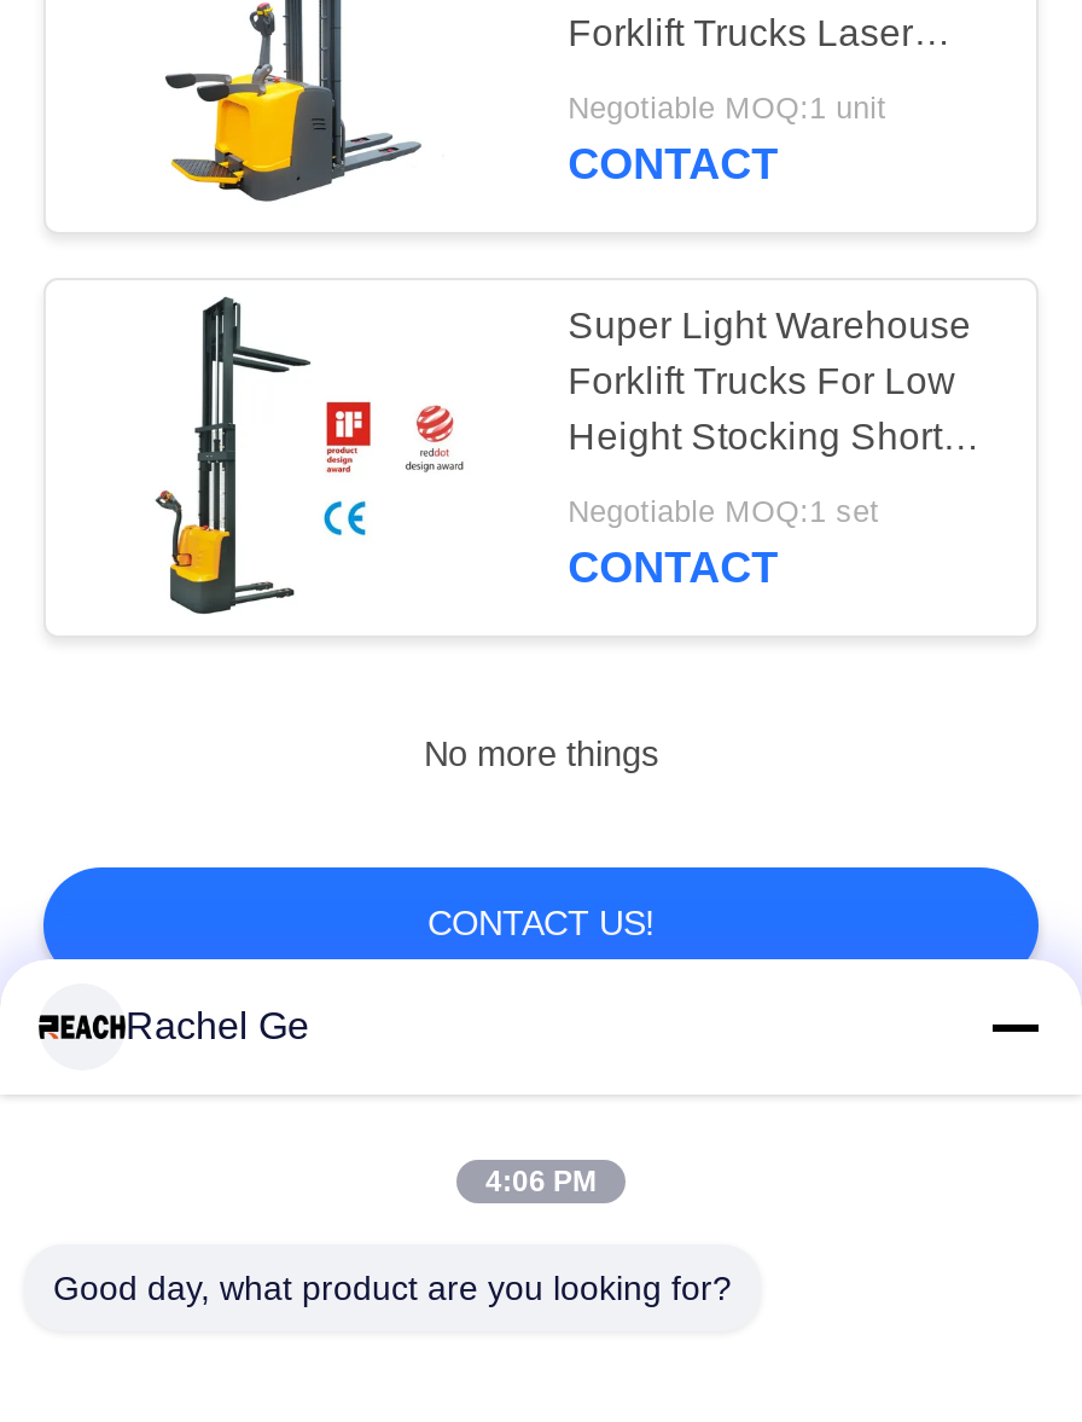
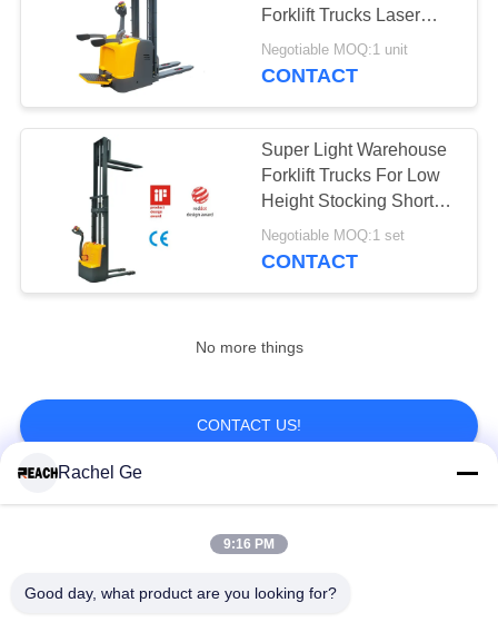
[485,1165,597,1198] 4:06 PM -> [223,536,275,552] 9:16 PM

